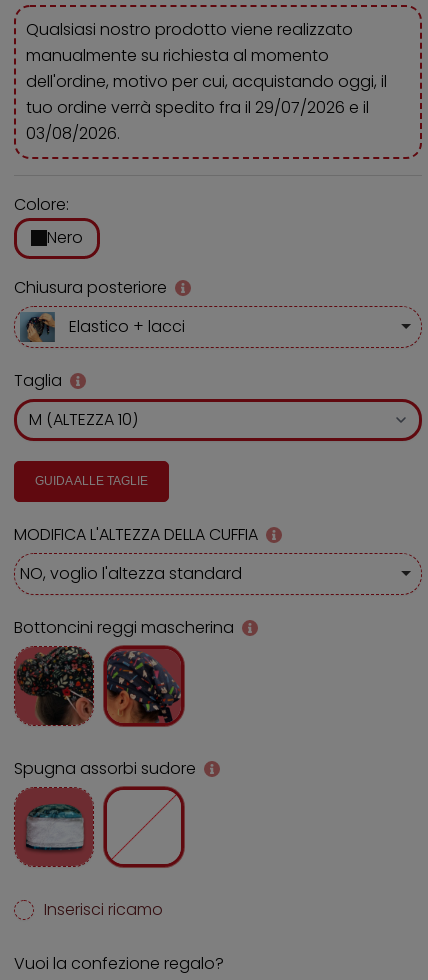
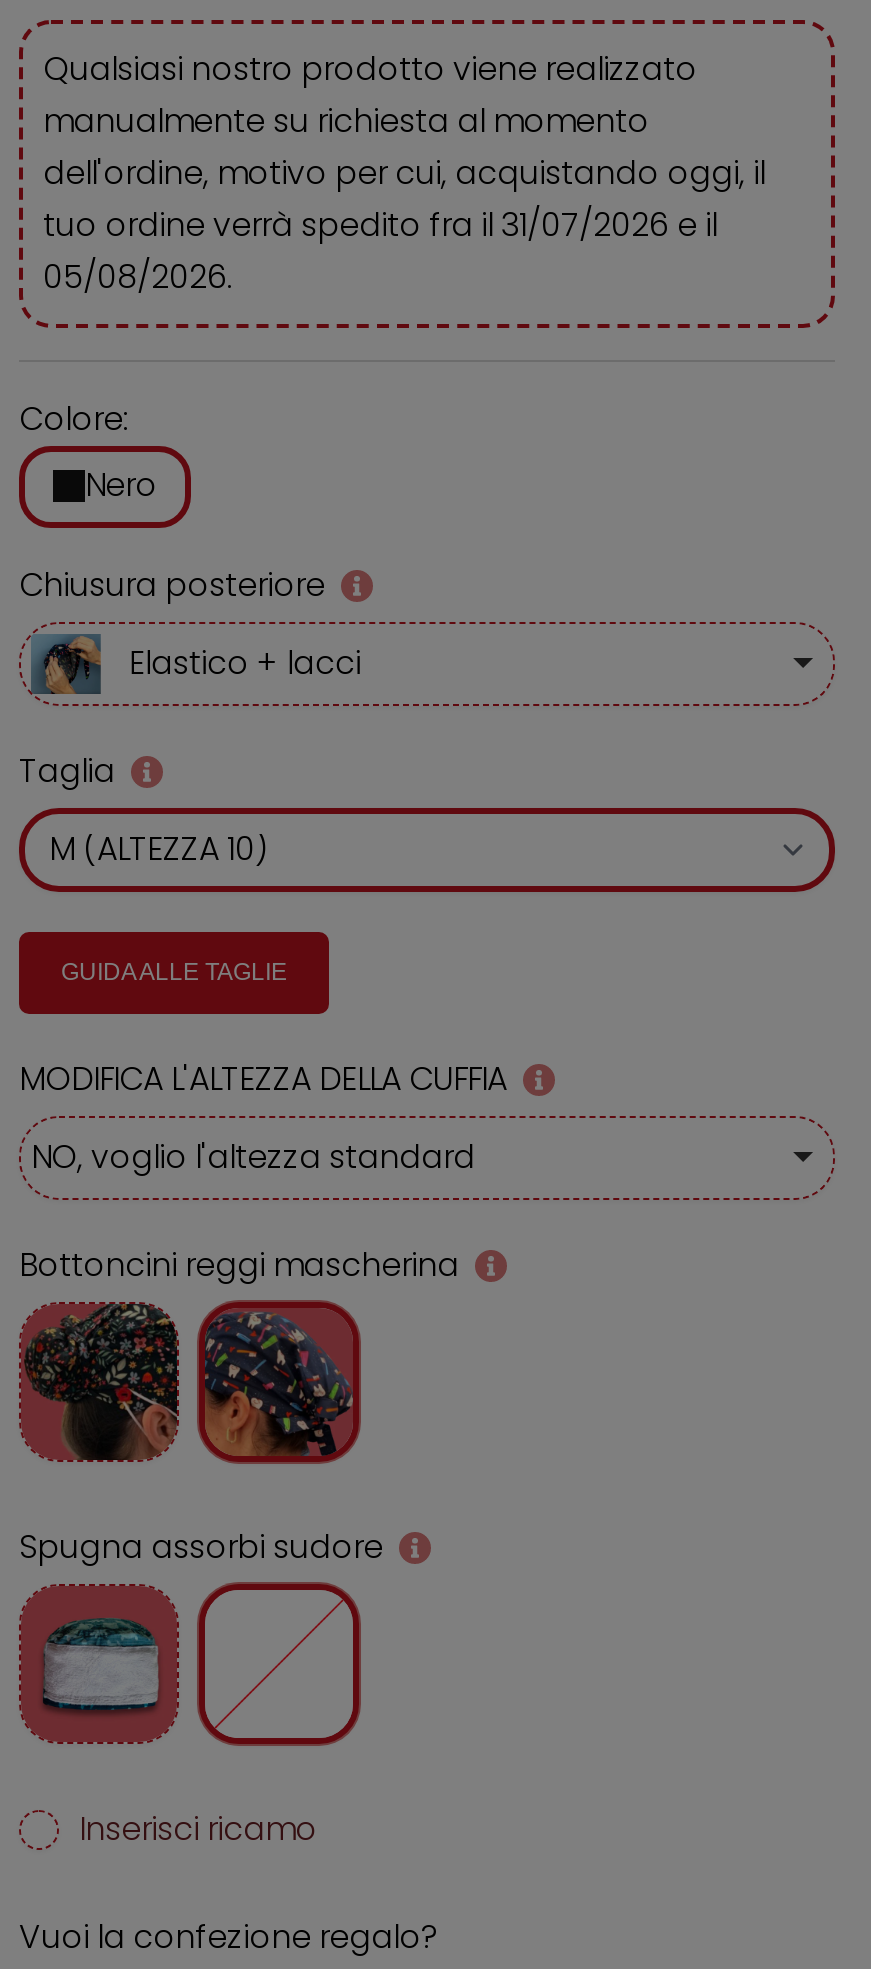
[26,96,369,119] tuo ordine verrà spedito fra il 29/07/2026 e il -> [43,202,717,248] tuo ordine verrà spedito fra il 31/07/2026 e il
[26,122,120,145] 03/08/2026. -> [43,254,233,300] 05/08/2026.

